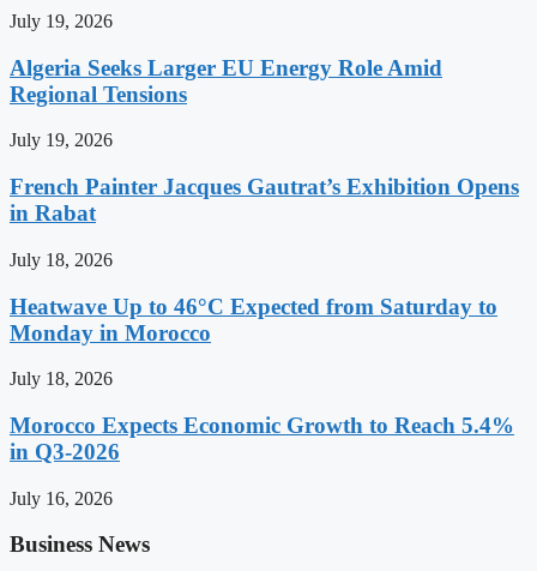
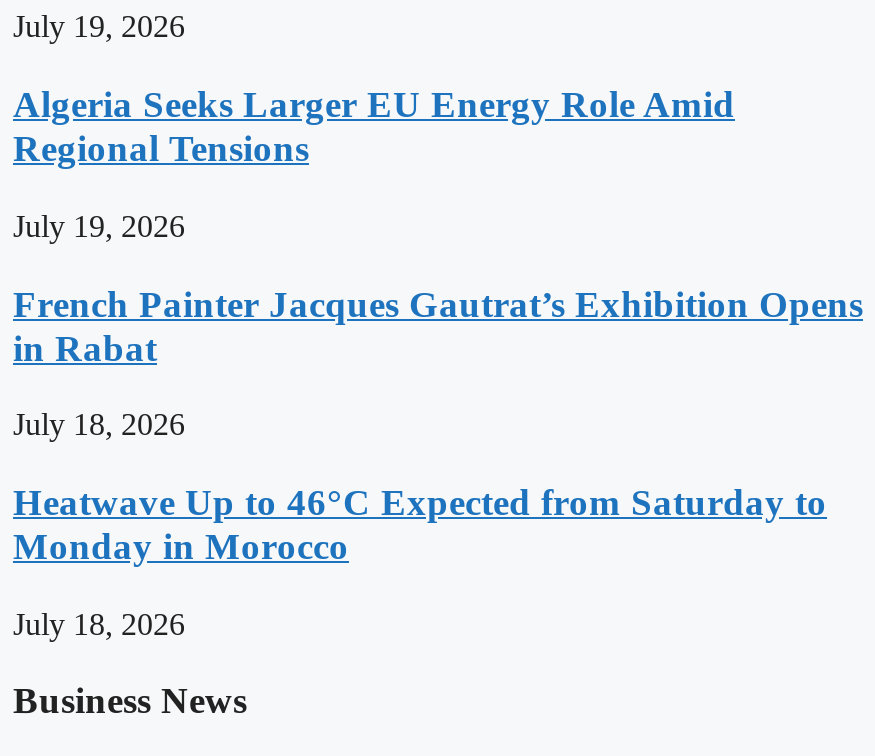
[10,413,514,508] Morocco Expects Economic Growth to Reach 5.4% | in Q3-2026 | July 16, 2026 -> none

